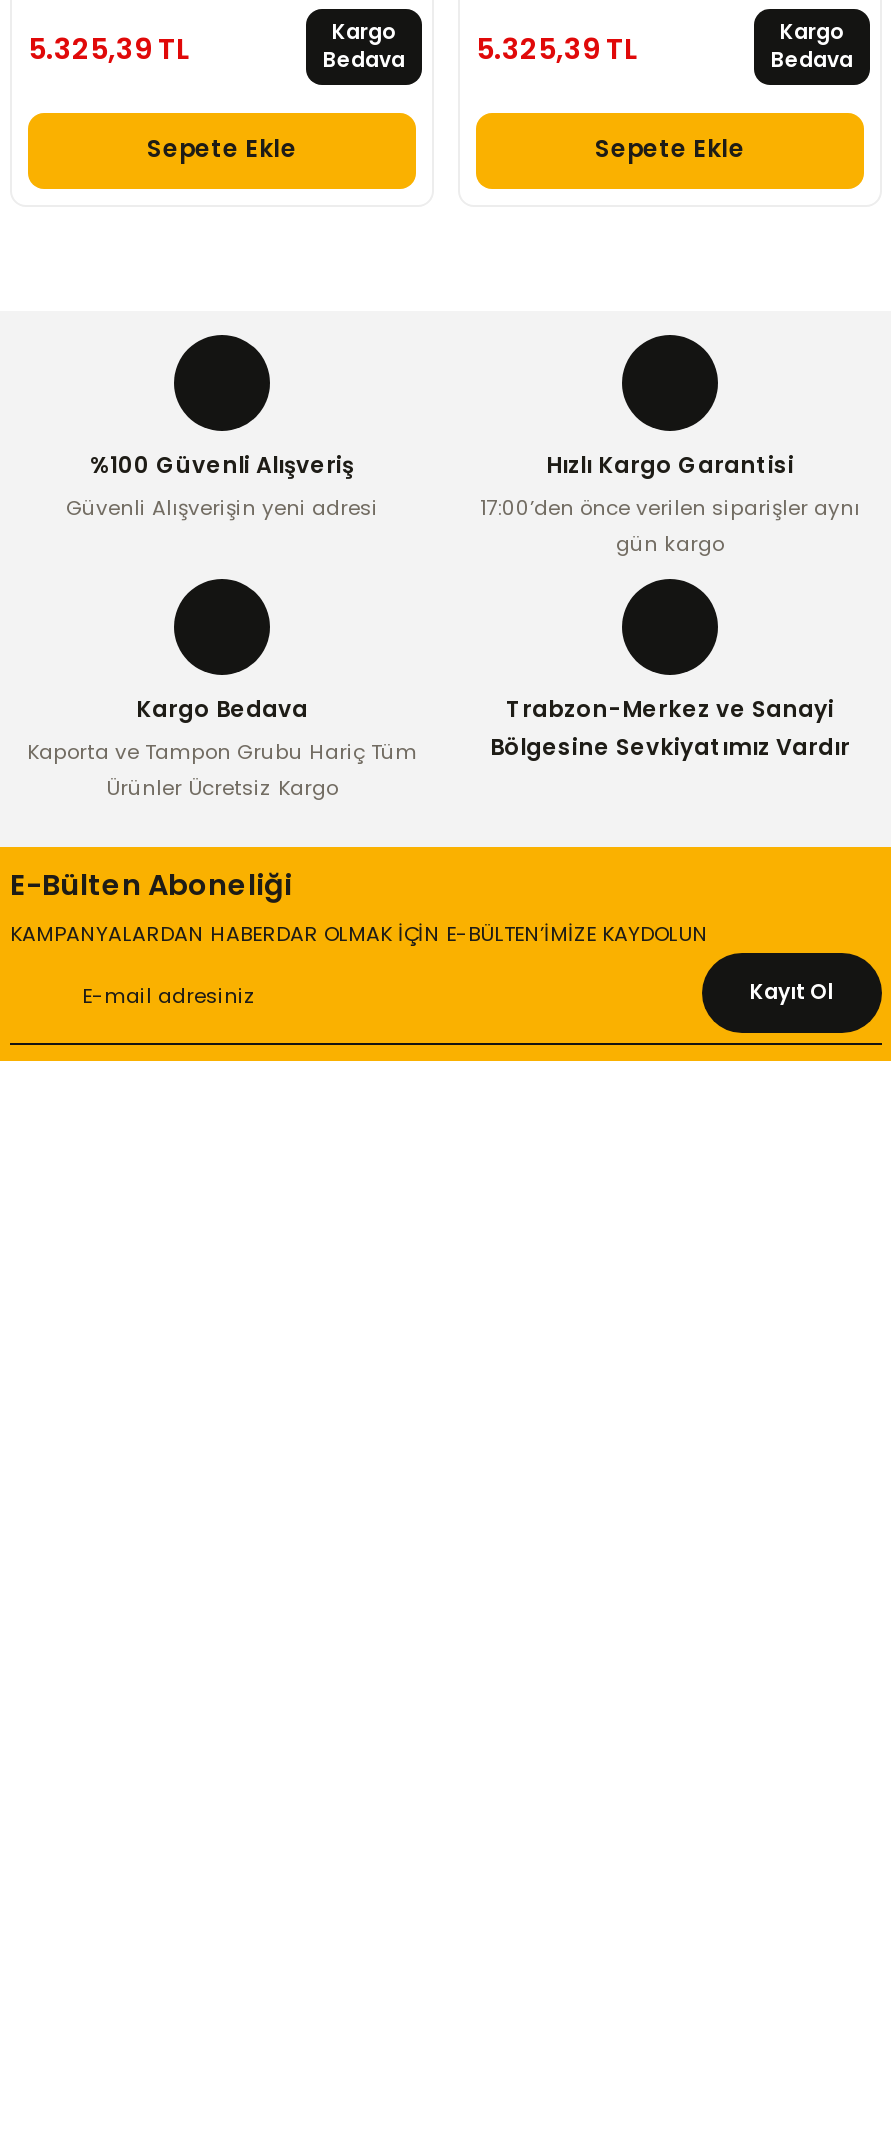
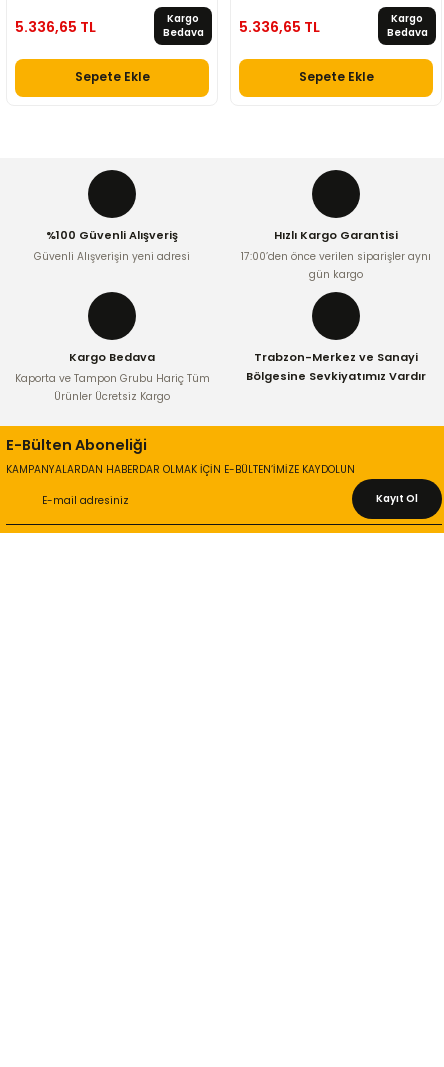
[28,29,190,69] 5.325,39 TL -> [15,17,96,37] 5.336,65 TL
[476,29,638,69] 5.325,39 TL -> [239,17,320,37] 5.336,65 TL

